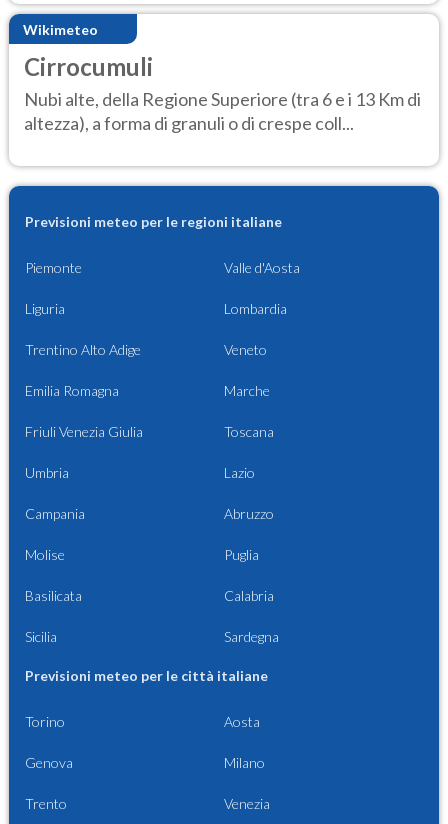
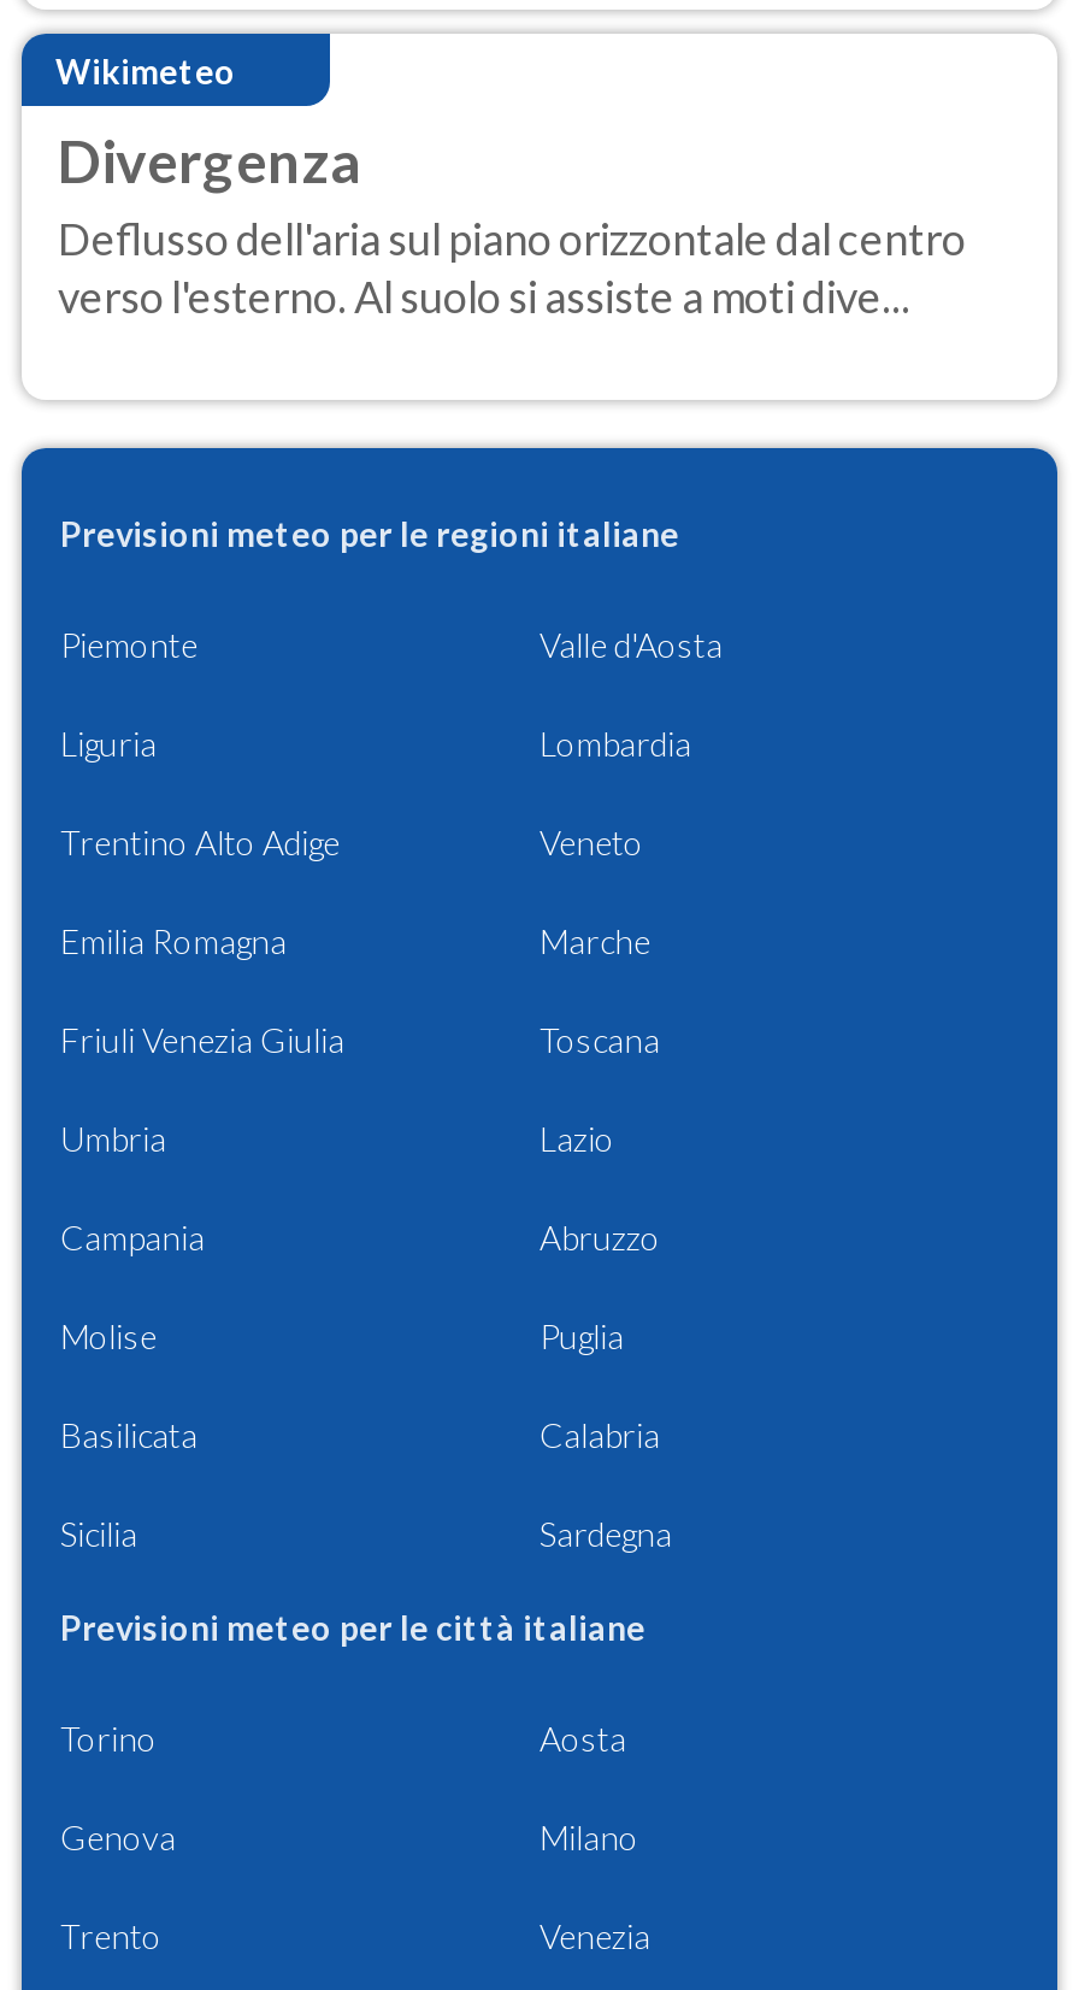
[24,52,421,134] Cirrocumuli | Nubi alte, della Regione Superiore (tra 6 e i 13 Km di | altezza), a forma di granuli o di crespe coll... -> [58,126,966,322] Divergenza | Deflusso dell'aria sul piano orizzontale dal centro | verso l'esterno. Al suolo si assiste a moti dive...

